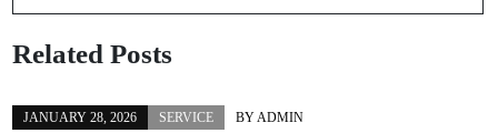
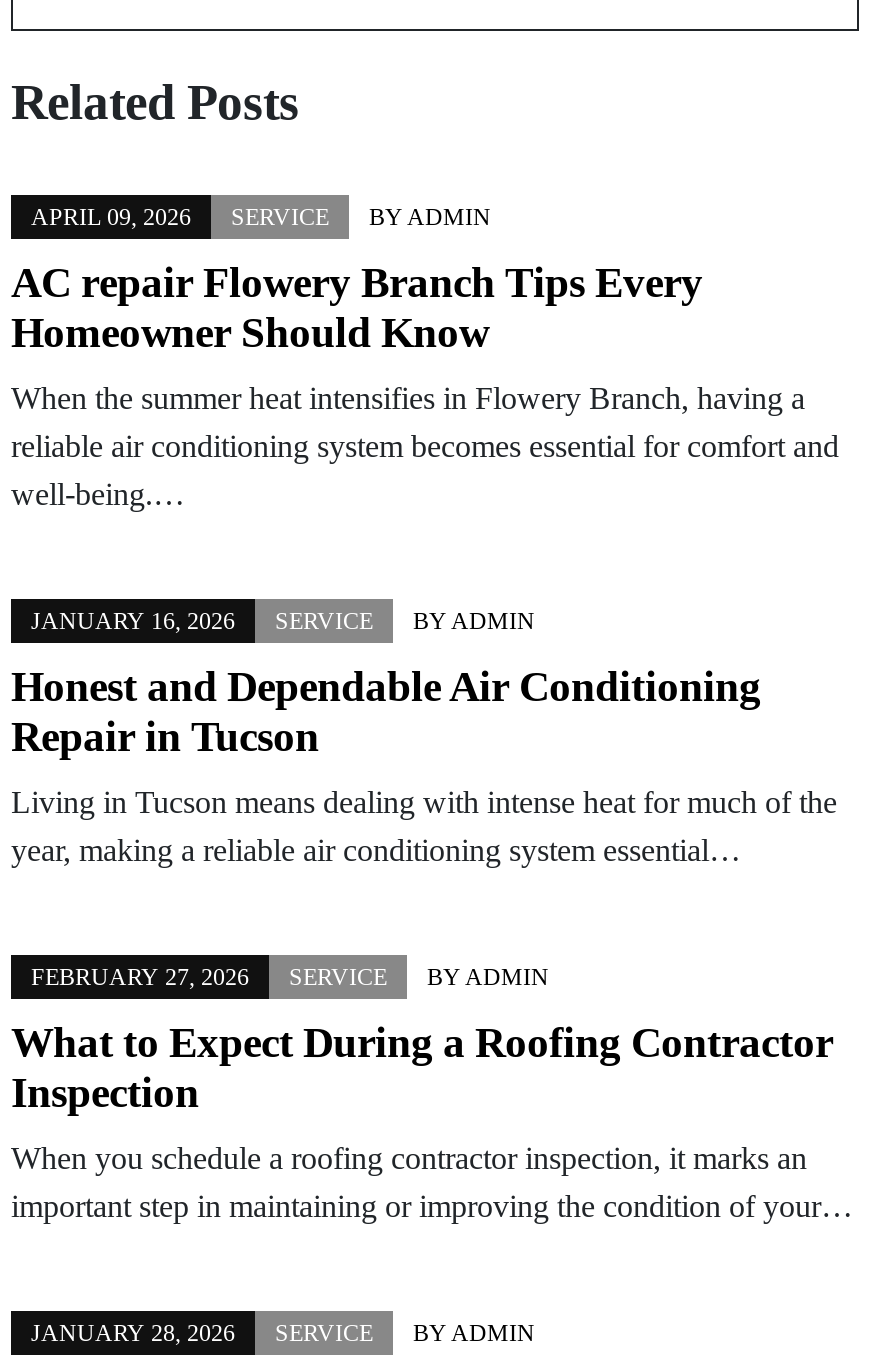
none -> [11,202,839,510] APRIL 09, 2026 | SERVICE | BY ADMIN | AC repair Flowery Branch Tips Every | Homeowner Should Know | When the summer heat intensifies in Flowery Branch, having a | reliable air conditioning system becomes essential for comfort and | well-being.…
none -> [11,606,837,866] JANUARY 16, 2026 | SERVICE | BY ADMIN | Honest and Dependable Air Conditioning | Repair in Tucson | Living in Tucson means dealing with intense heat for much of the | year, making a reliable air conditioning system essential…
none -> [11,962,853,1222] FEBRUARY 27, 2026 | SERVICE | BY ADMIN | What to Expect During a Roofing Contractor | Inspection | When you schedule a roofing contractor inspection, it marks an | important step in maintaining or improving the condition of your…

